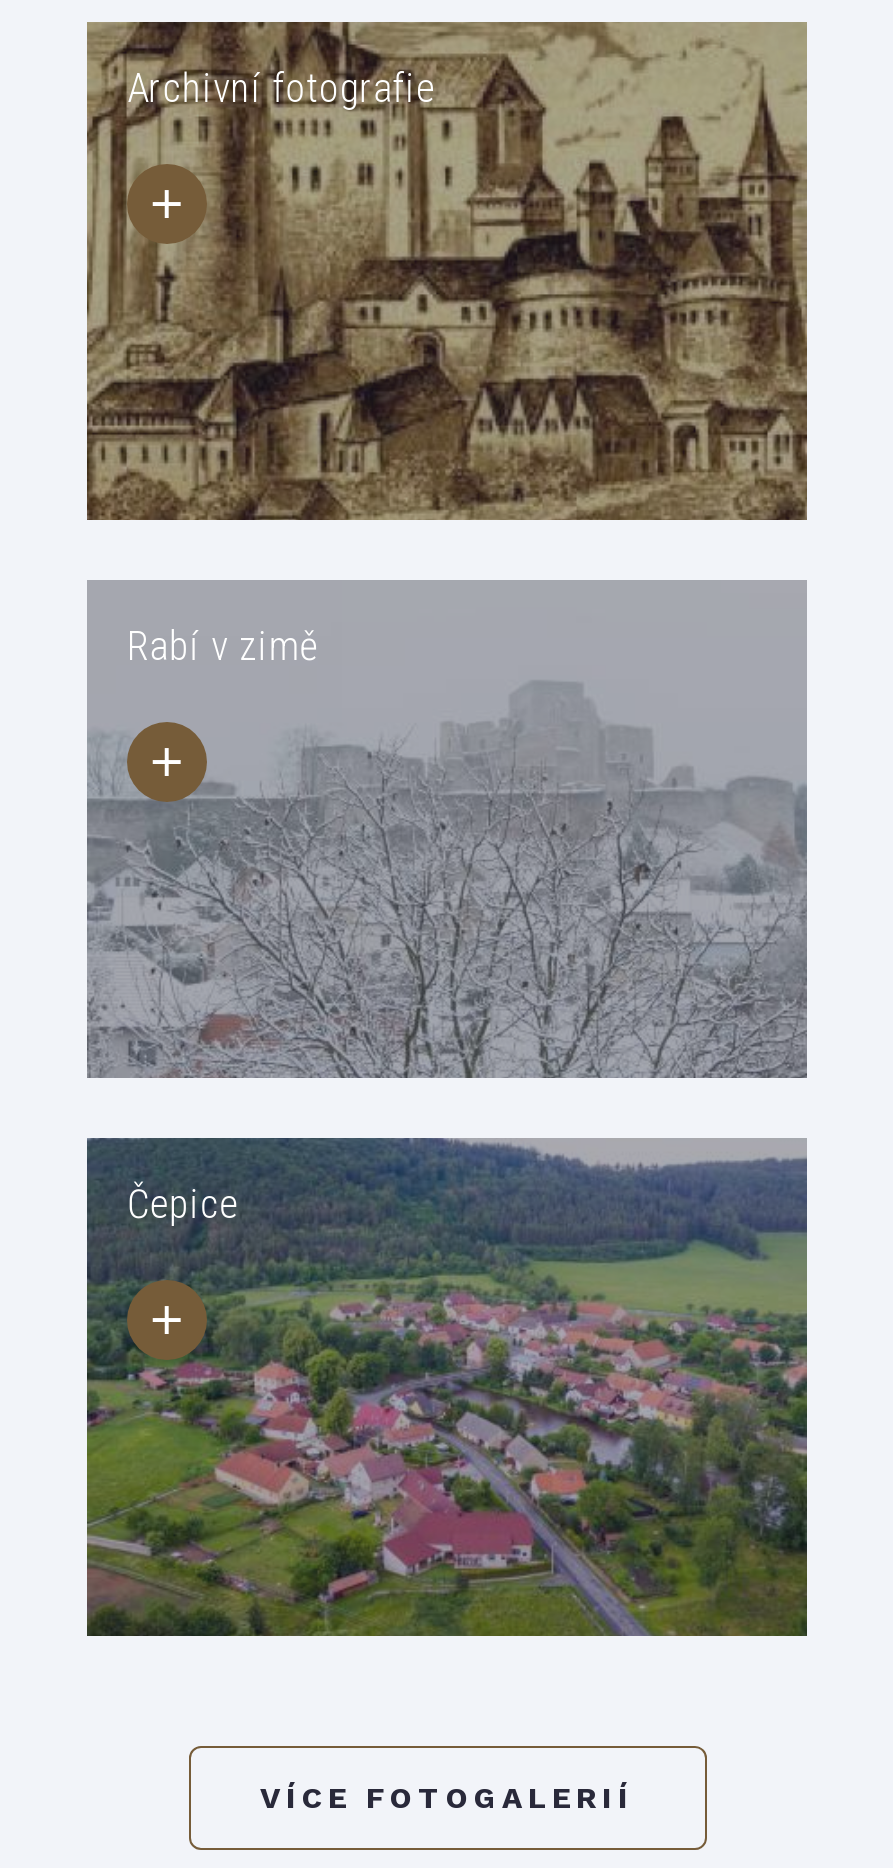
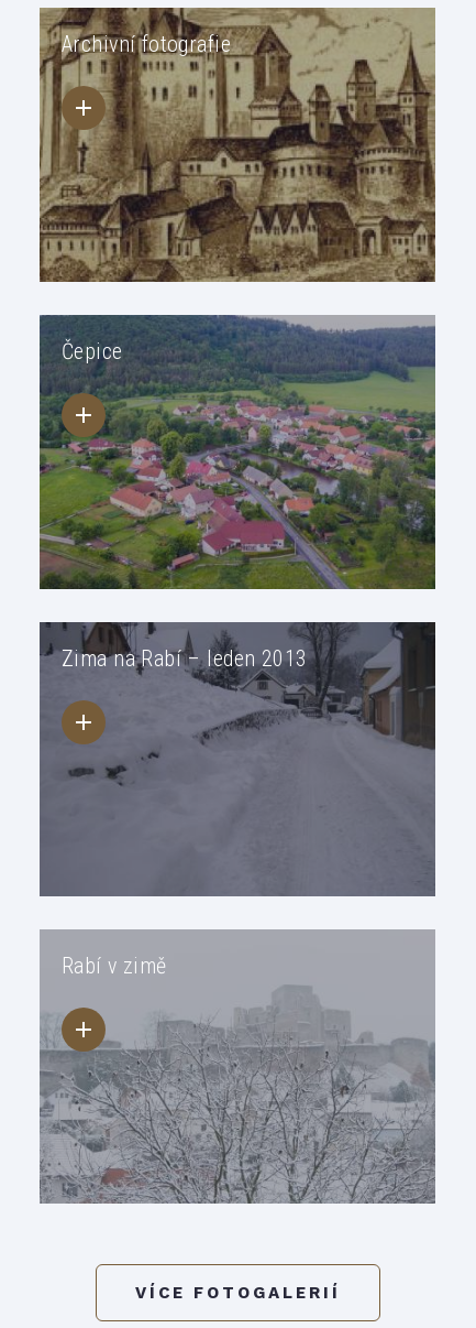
moved [87,582,809,1080] -> [38,930,436,1205]: [image] | Rabí v zimě
moved [83,1136,811,1640] -> [37,314,438,591]: [image] | Čepice
none -> [40,622,436,895] [image] | Zima na Rabí – leden 2013

